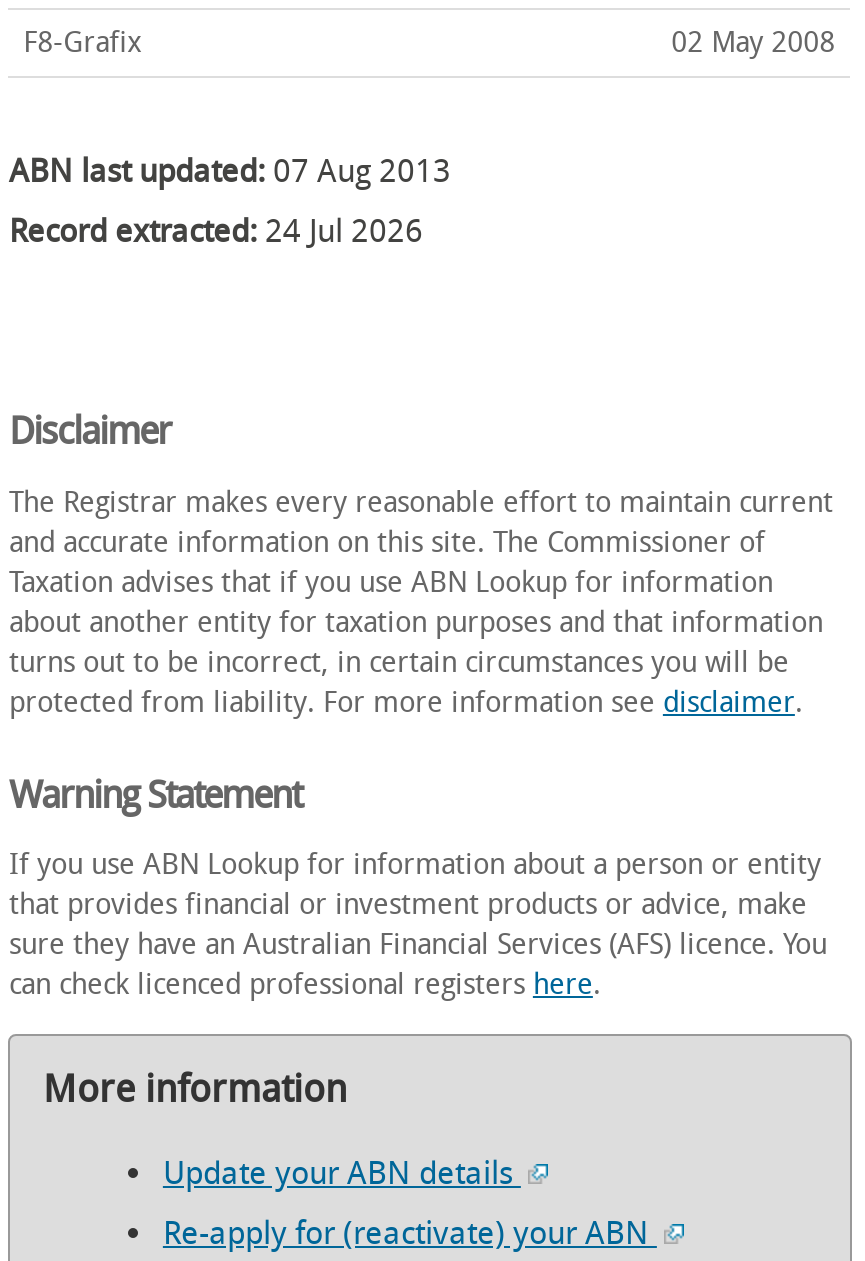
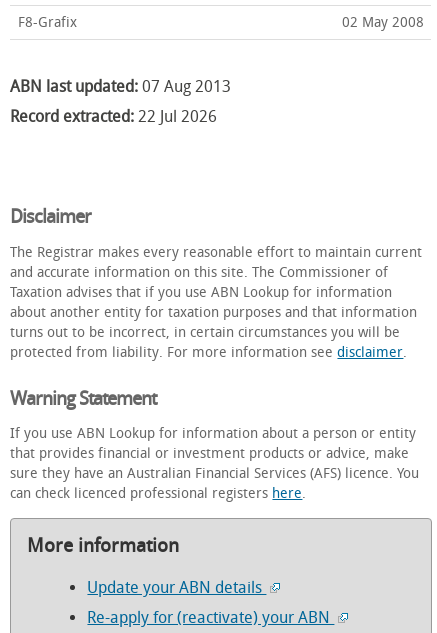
[9,211,423,249] Record extracted: 24 Jul 2026 -> [10,107,217,126] Record extracted: 22 Jul 2026

